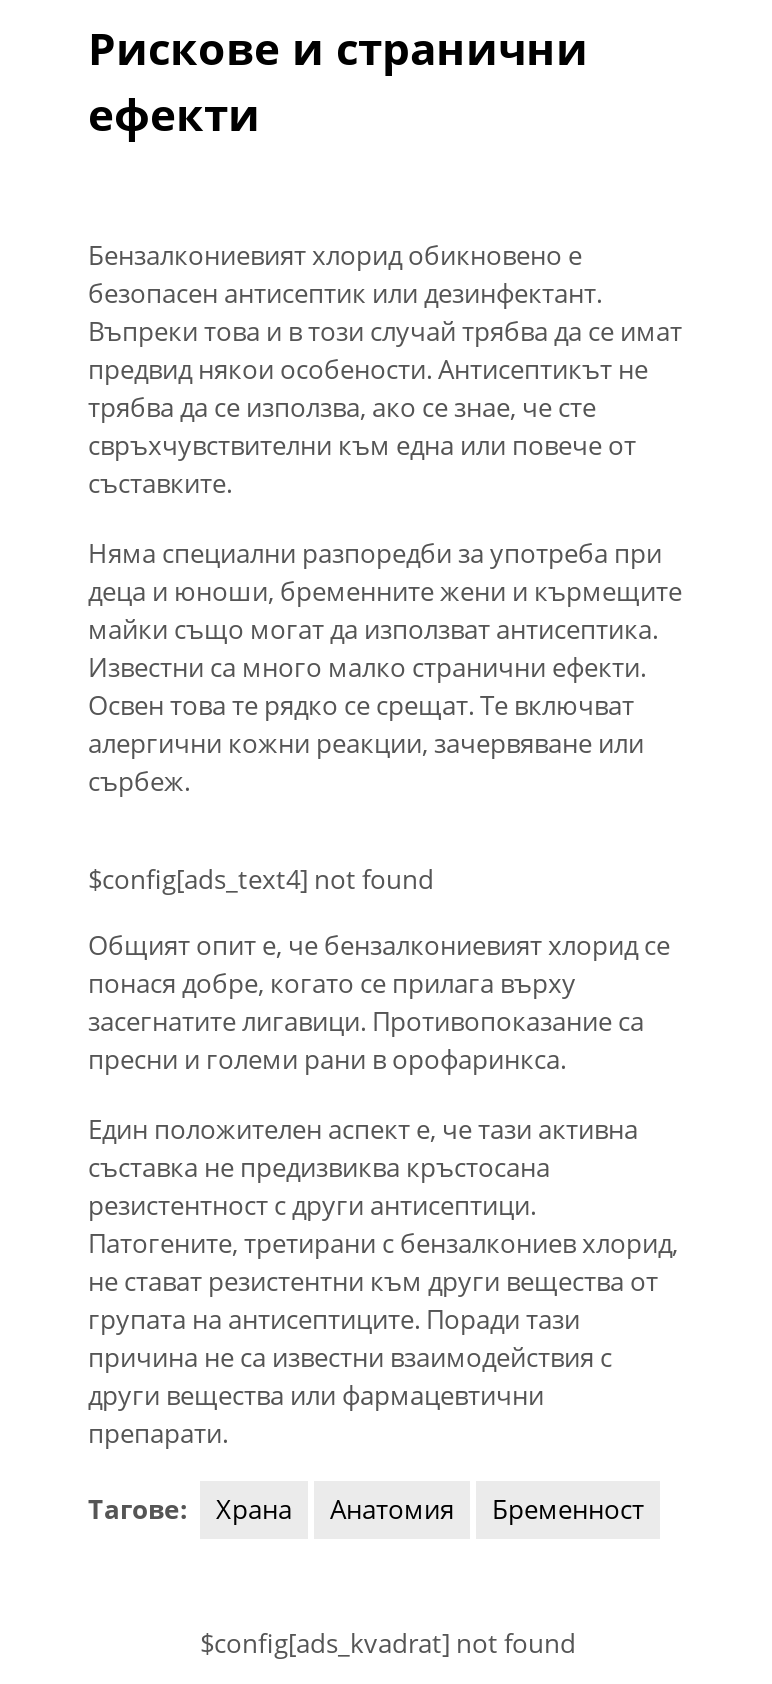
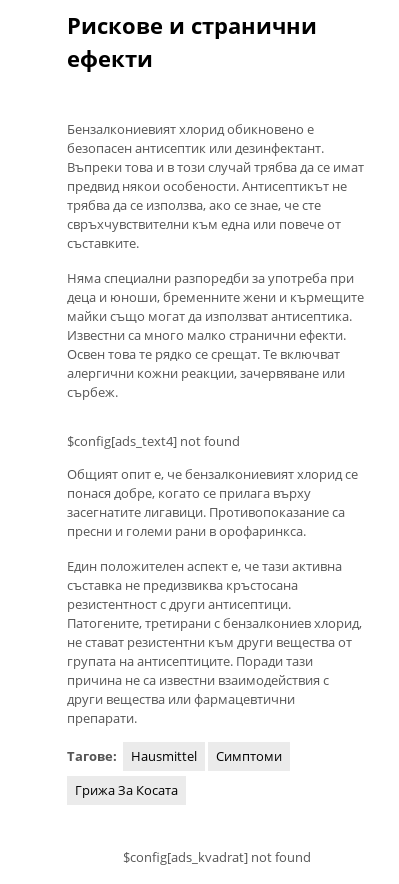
[216,1491,644,1527] Храна | Анатомия | Бременност -> [75,747,282,799] Hausmittel | Симптоми | Грижа За Косата

